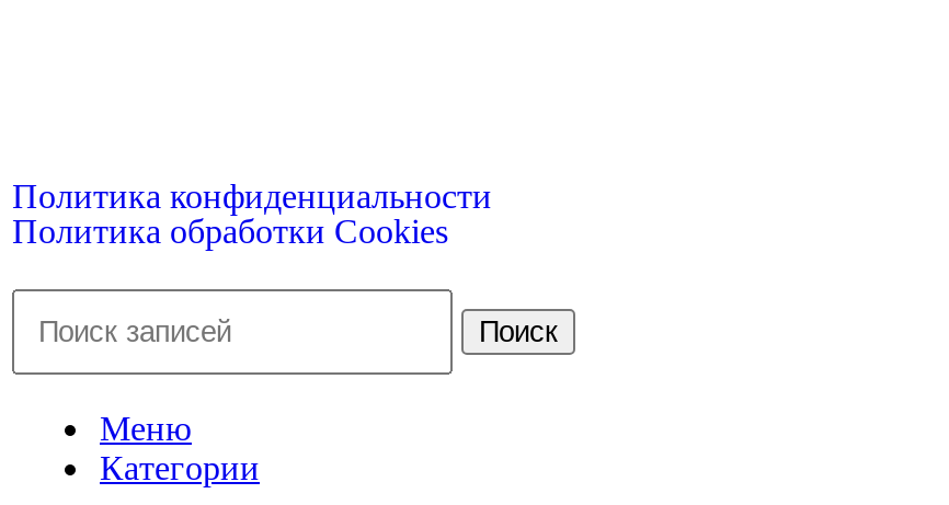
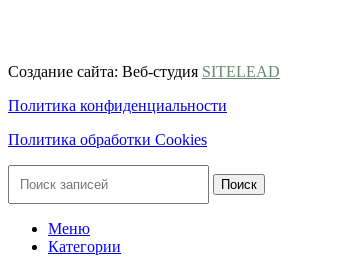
none -> [8,63,280,80] Создание сайта: Веб-студия SITELEAD

